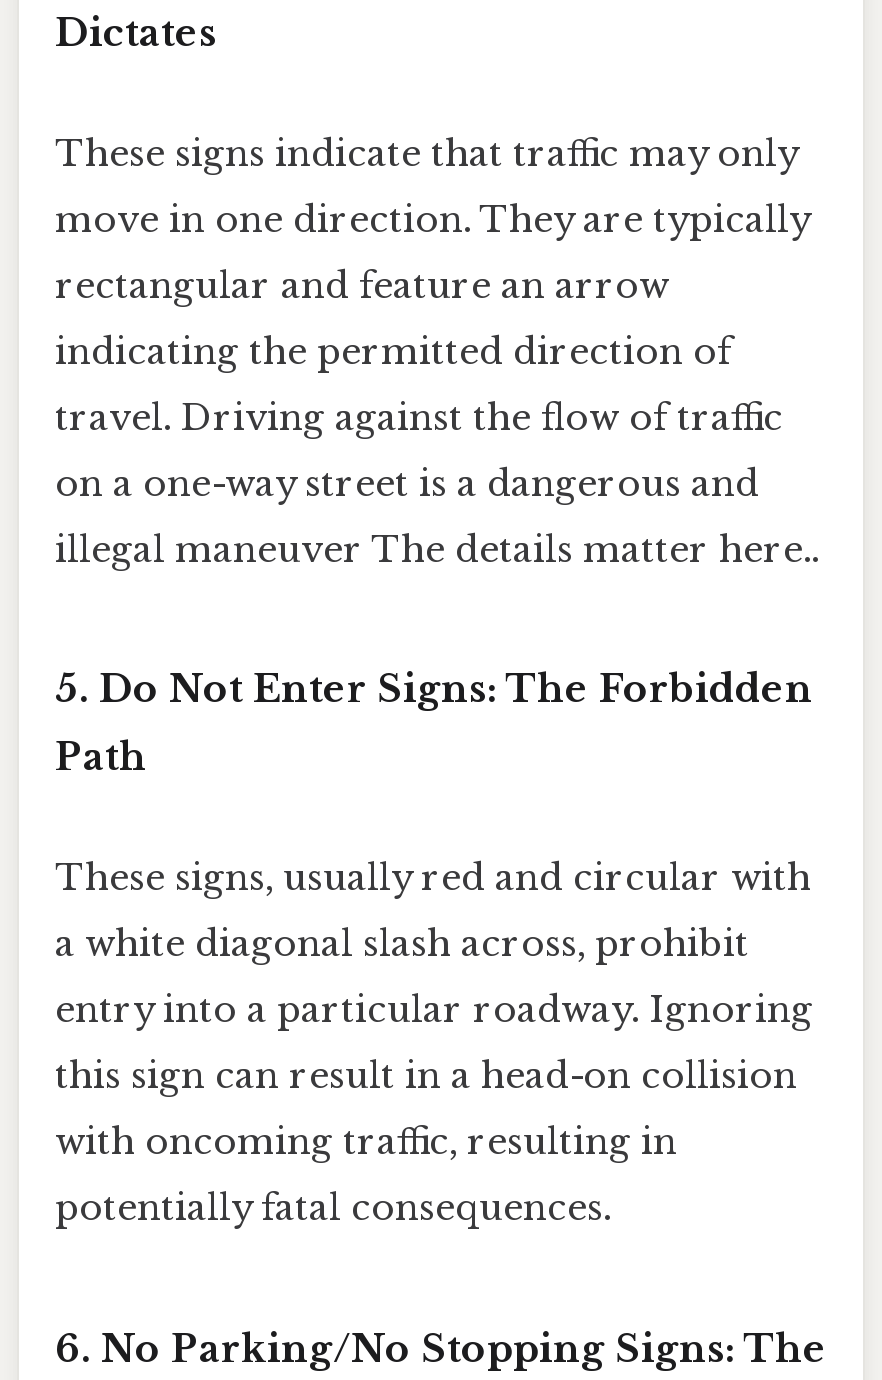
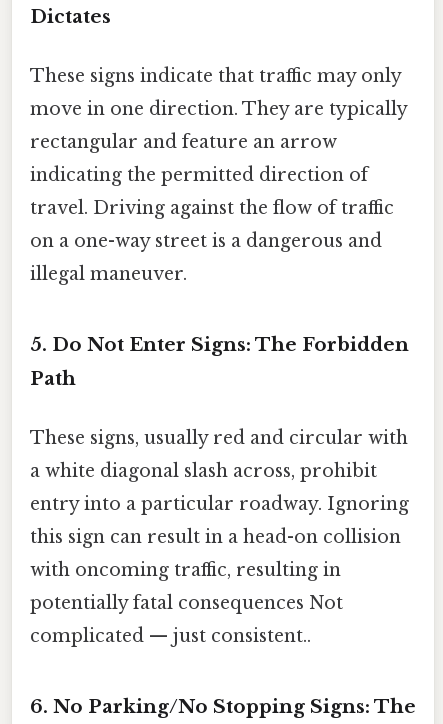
[55,527,819,571] illegal maneuver The details matter here.. -> [30,263,187,285] illegal maneuver.
[55,1185,611,1229] potentially fatal consequences. -> [30,592,343,647] potentially fatal consequences Not | complicated — just consistent..

